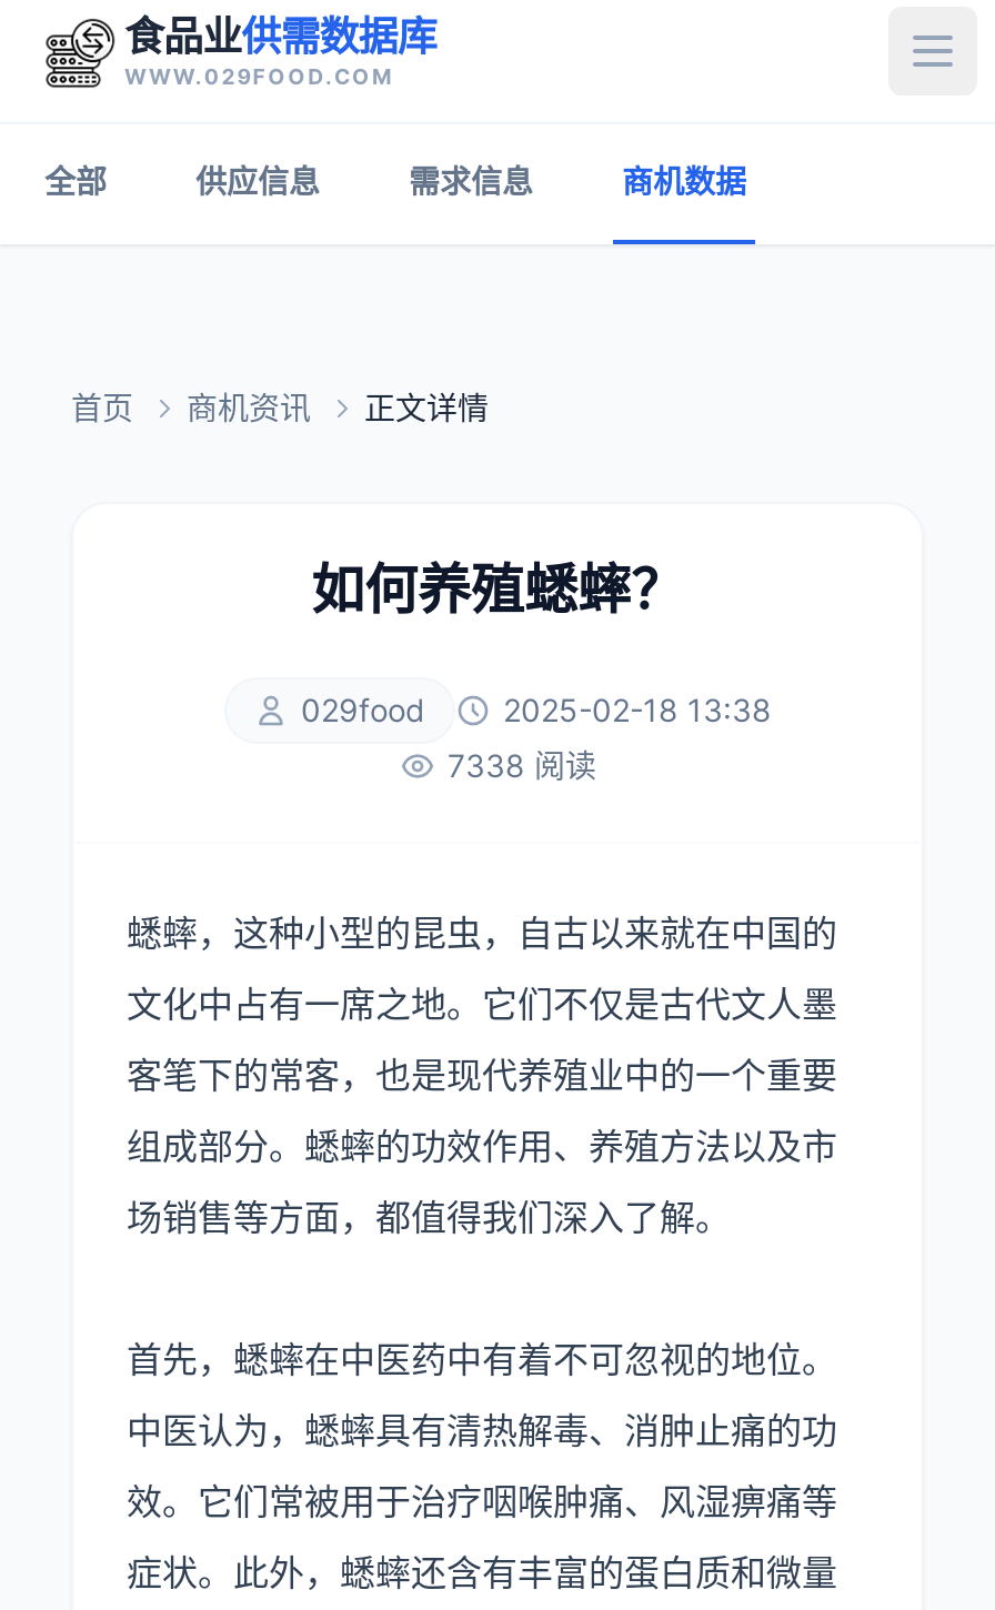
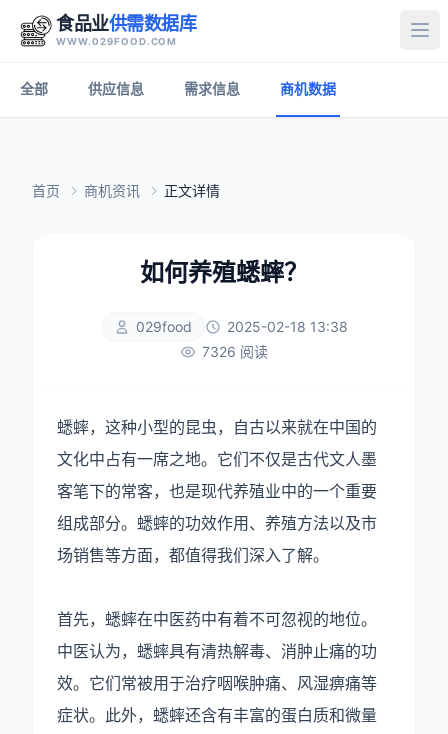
[448,746,596,784] 7338 阅读 -> [202,343,268,360] 7326 阅读

